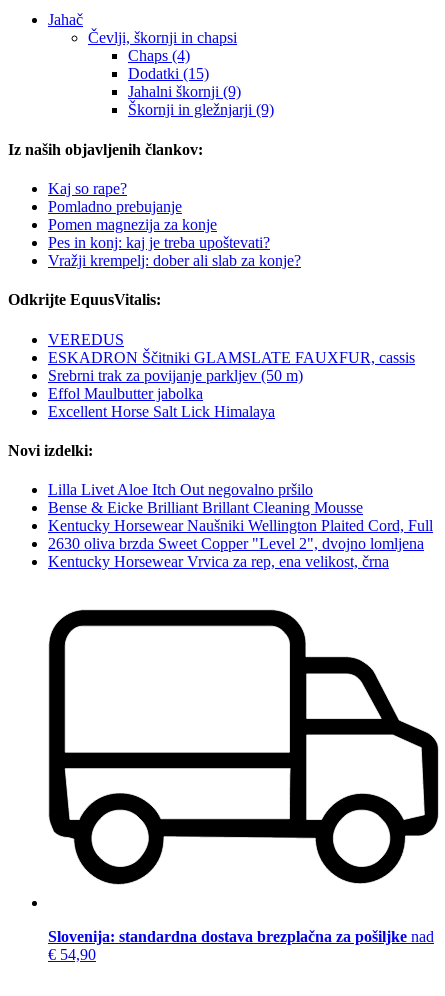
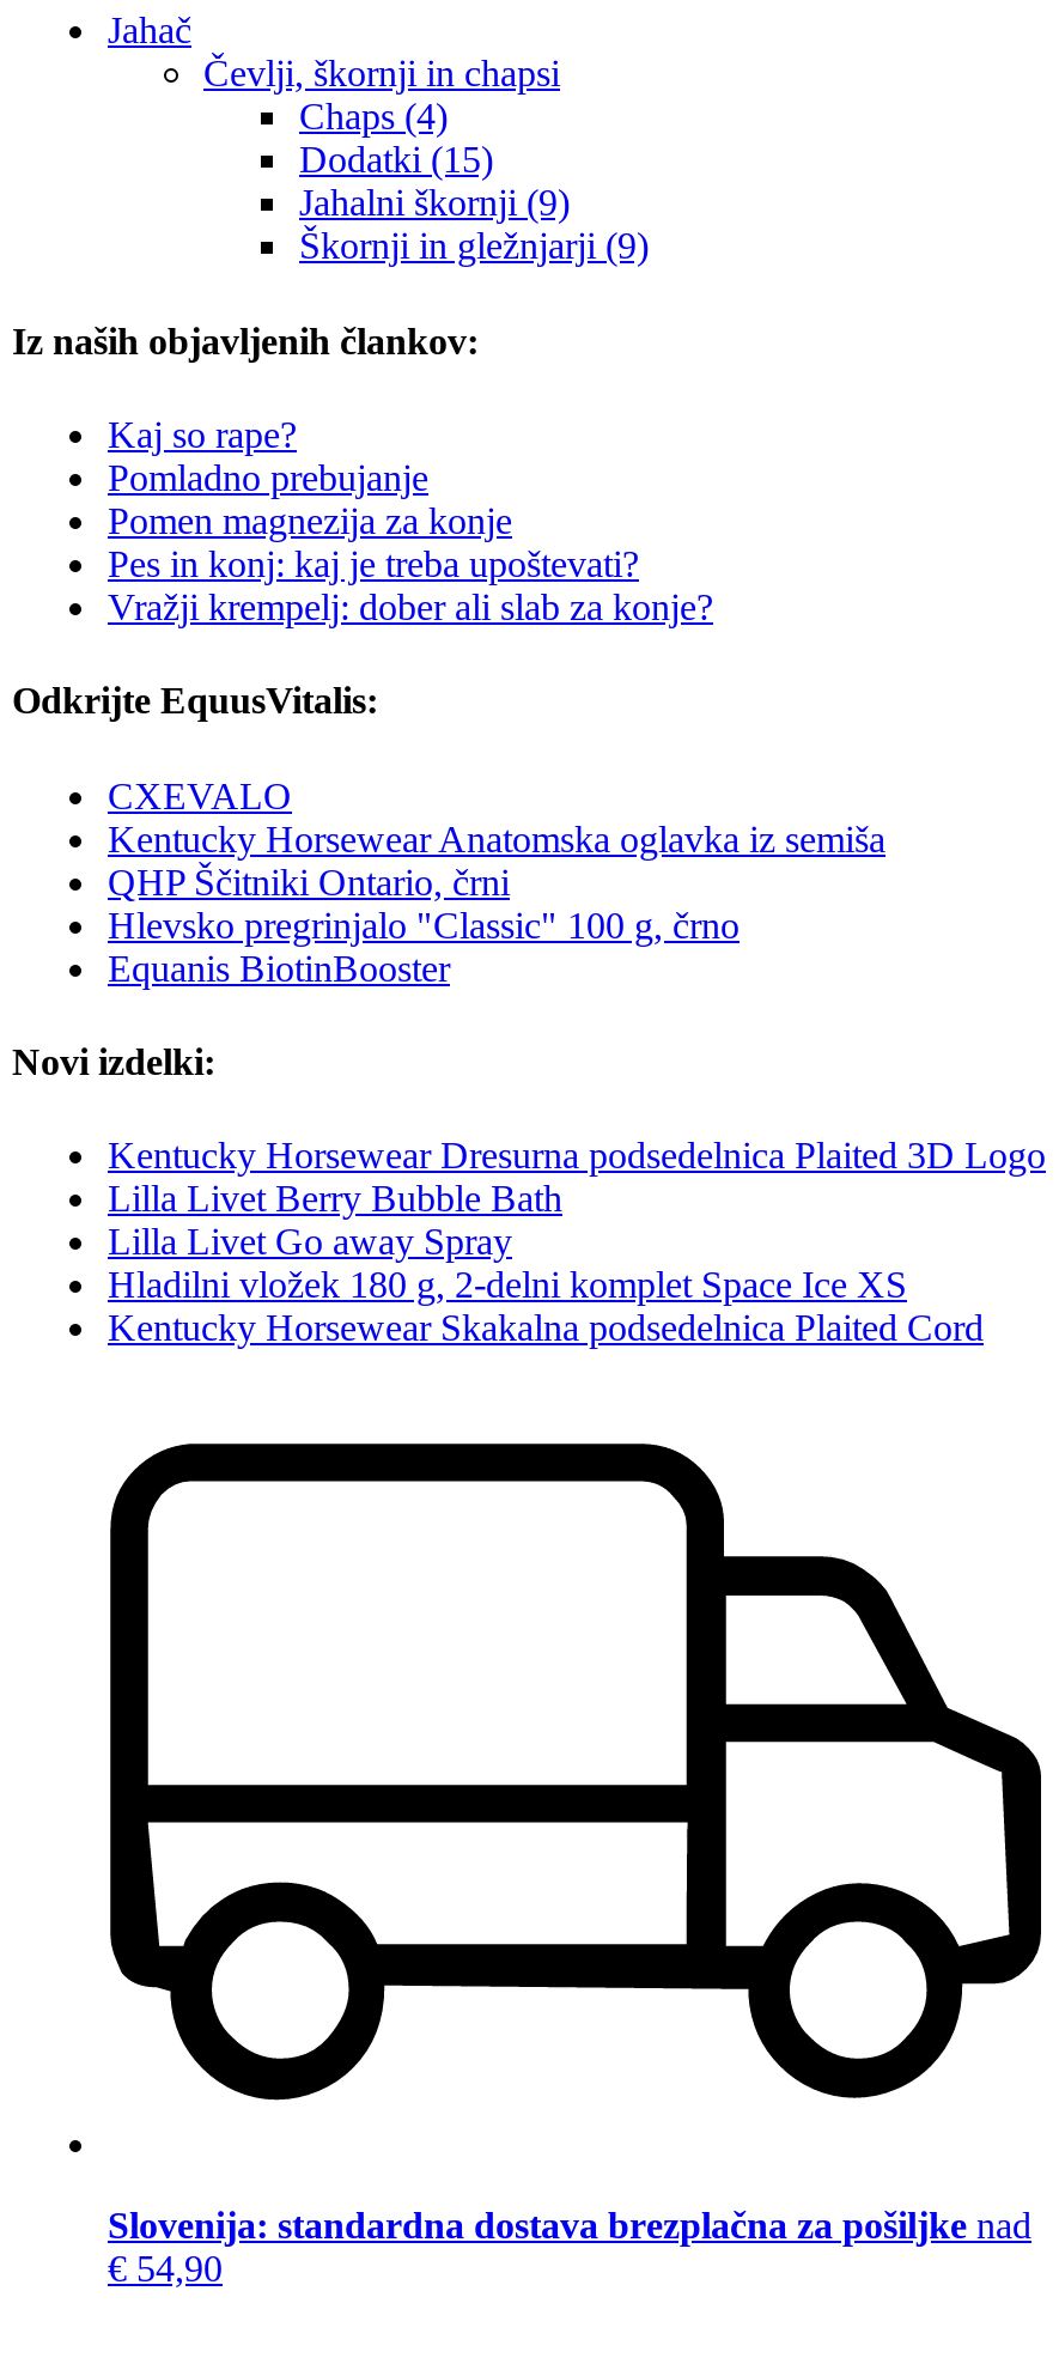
[48,330,415,419] VEREDUS | ESKADRON Ščitniki GLAMSLATE FAUXFUR, cassis | Srebrni trak za povijanje parkljev (50 m) | Effol Maulbutter jabolka | Excellent Horse Salt Lick Himalaya -> [108,774,885,987] CXEVALO | Kentucky Horsewear Anatomska oglavka iz semiša | QHP Ščitniki Ontario, črni | Hlevsko pregrinjalo "Classic" 100 g, črno | Equanis BiotinBooster
[48,481,433,570] Lilla Livet Aloe Itch Out negovalno pršilo | Bense & Eicke Brilliant Brillant Cleaning Mousse | Kentucky Horsewear Naušniki Wellington Plaited Cord, Full | 2630 oliva brzda Sweet Copper "Level 2", dvojno lomljena | Kentucky Horsewear Vrvica za rep, ena velikost, črna -> [108,1135,1046,1348] Kentucky Horsewear Dresurna podsedelnica Plaited 3D Logo | Lilla Livet Berry Bubble Bath | Lilla Livet Go away Spray | Hladilni vložek 180 g, 2-delni komplet Space Ice XS | Kentucky Horsewear Skakalna podsedelnica Plaited Cord

